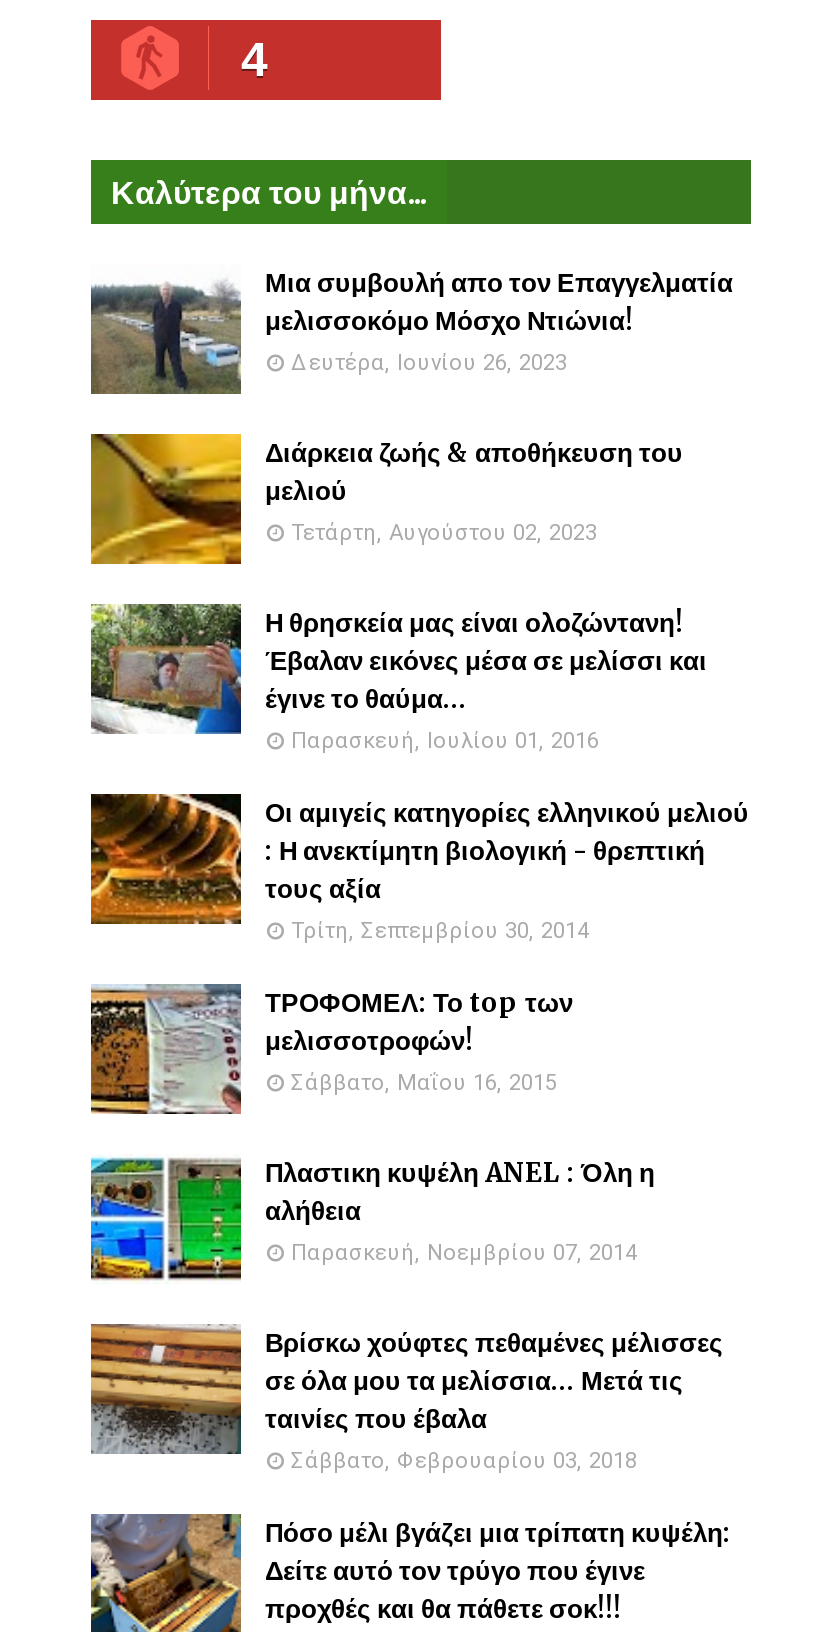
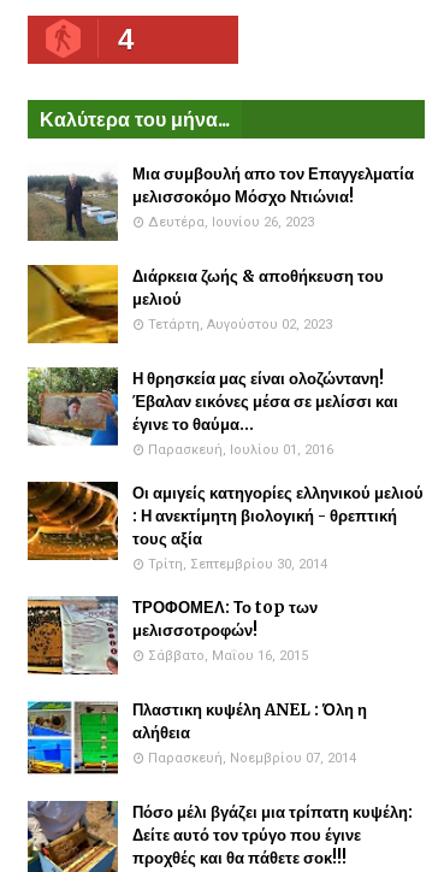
[89,1322,723,1473] [image] | Βρίσκω χούφτες πεθαμένες μέλισσες | σε όλα μου τα μελίσσια... Μετά τις | ταινίες που έβαλα | Σάββατο, Φεβρουαρίου 03, 2018 -> none

